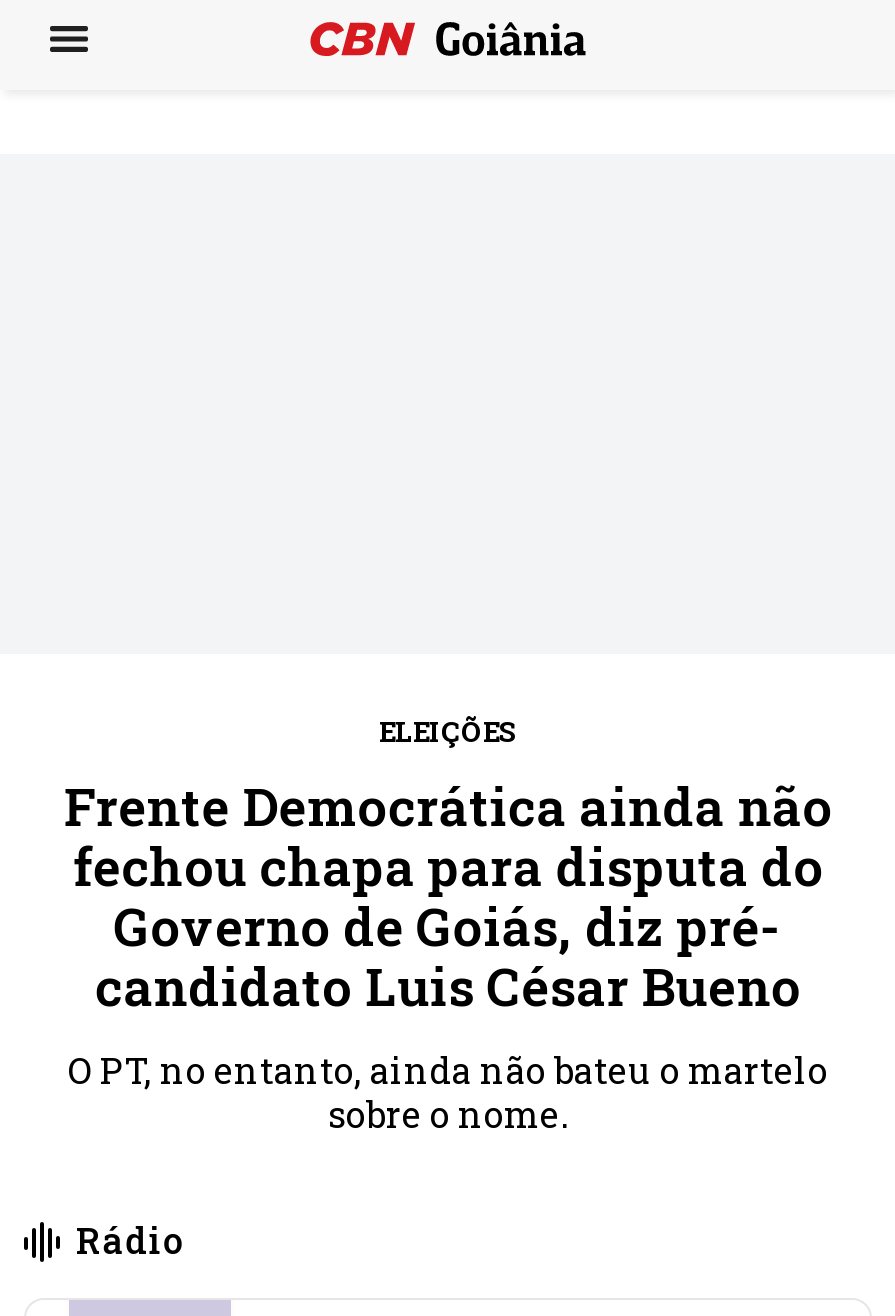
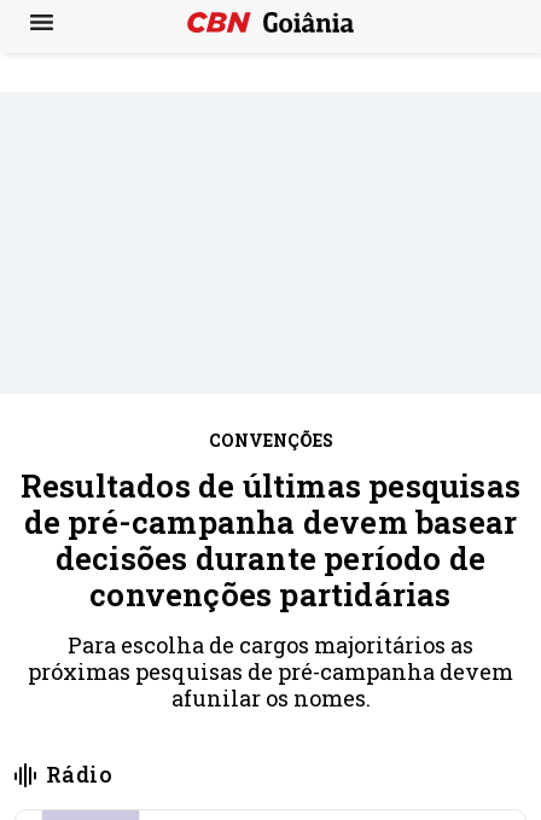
[63,712,833,1138] ELEIÇÕES | Frente Democrática ainda não | fechou chapa para disputa do | Governo de Goiás, diz pré- | candidato Luis César Bueno | O PT, no entanto, ainda não bateu o martelo | sobre o nome. -> [20,429,521,713] CONVENÇÕES | Resultados de últimas pesquisas | de pré-campanha devem basear | decisões durante período de | convenções partidárias | Para escolha de cargos majoritários as | próximas pesquisas de pré-campanha devem | afunilar os nomes.

